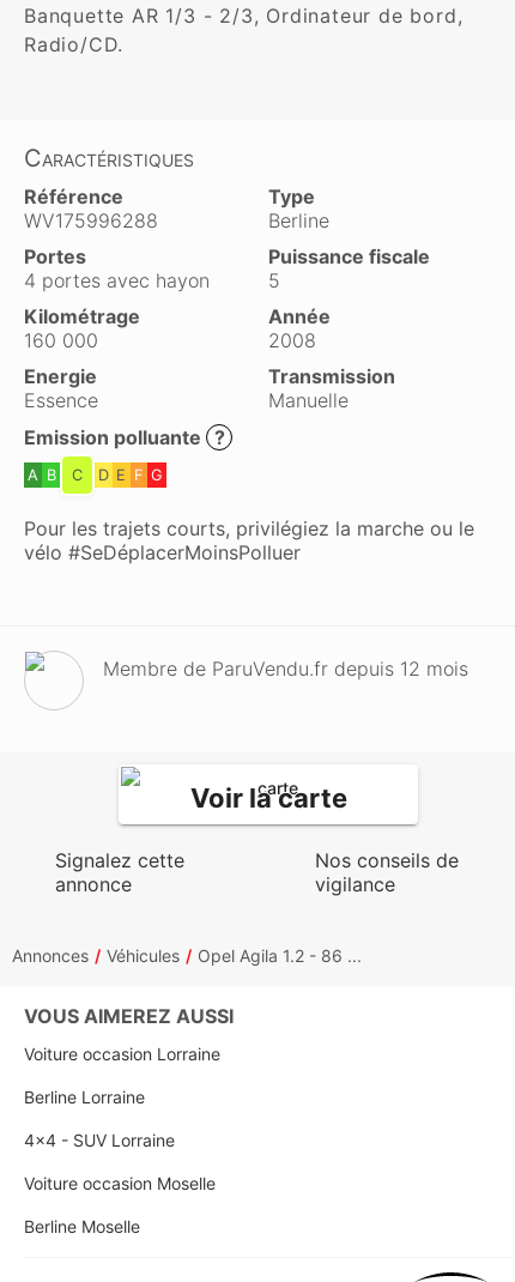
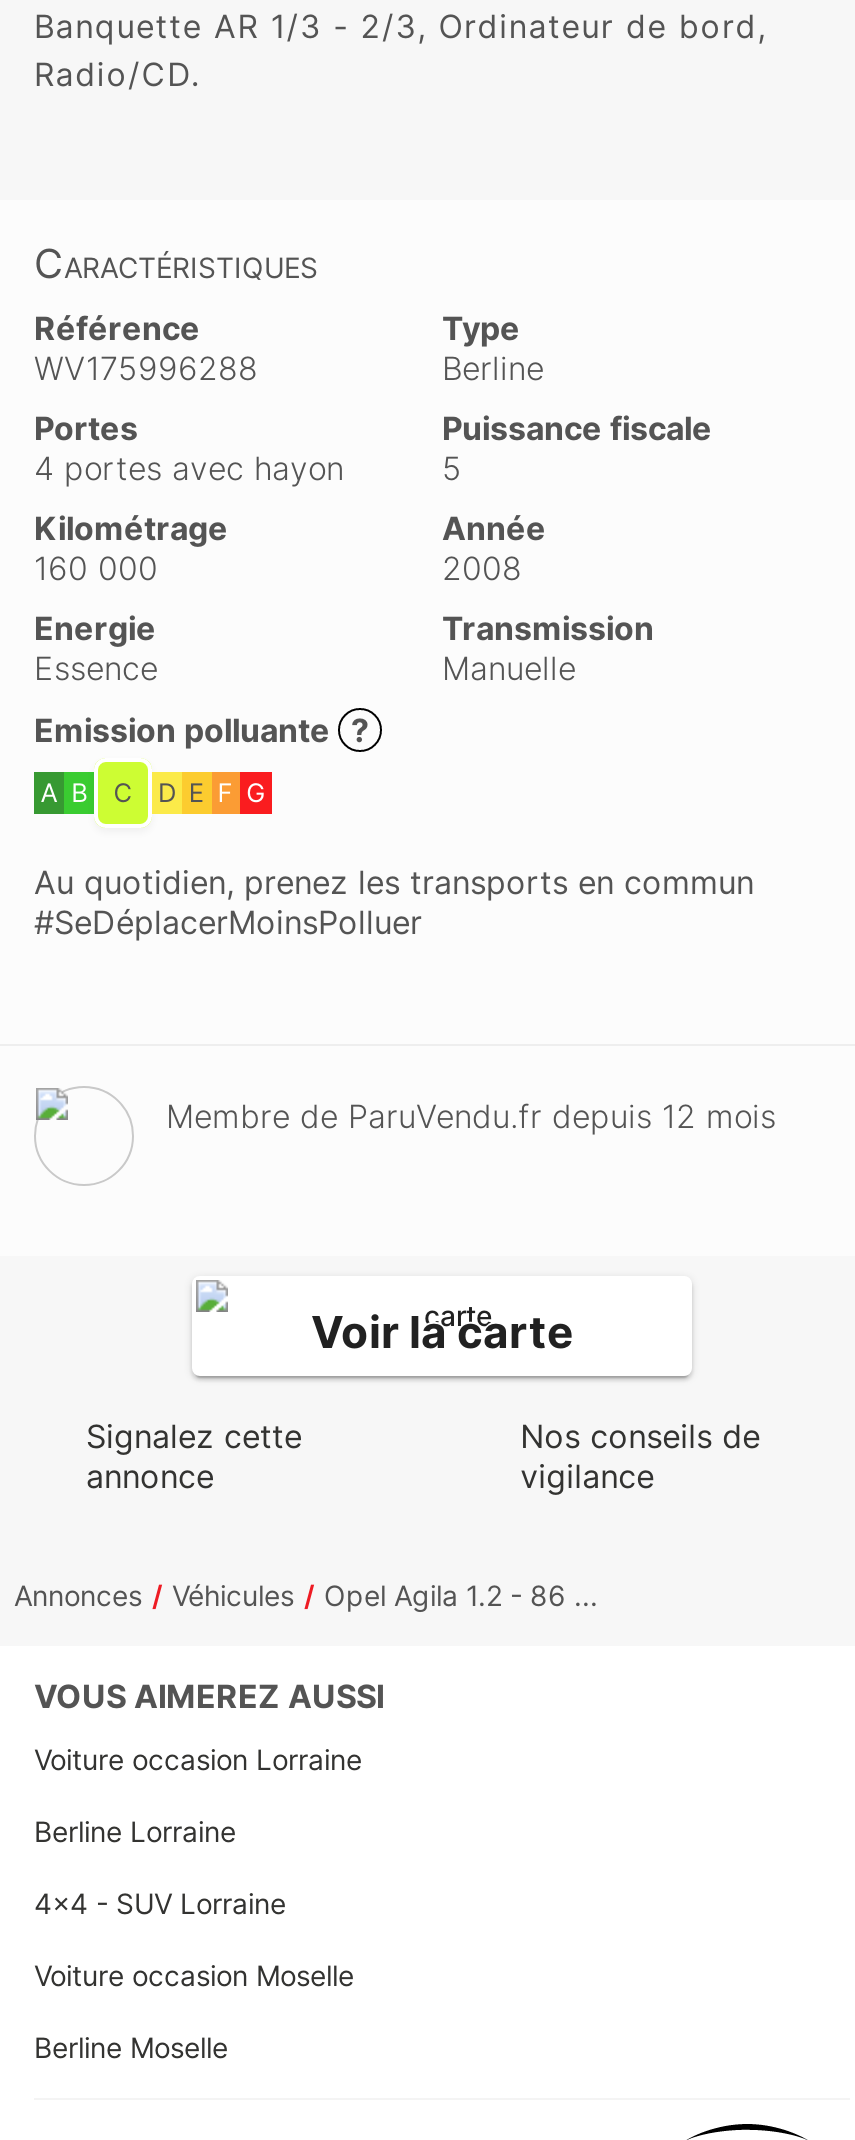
[24,516,474,564] Pour les trajets courts, privilégiez la marche ou le | vélo #SeDéplacerMoinsPolluer -> [34,862,754,942] Au quotidien, prenez les transports en commun | #SeDéplacerMoinsPolluer

